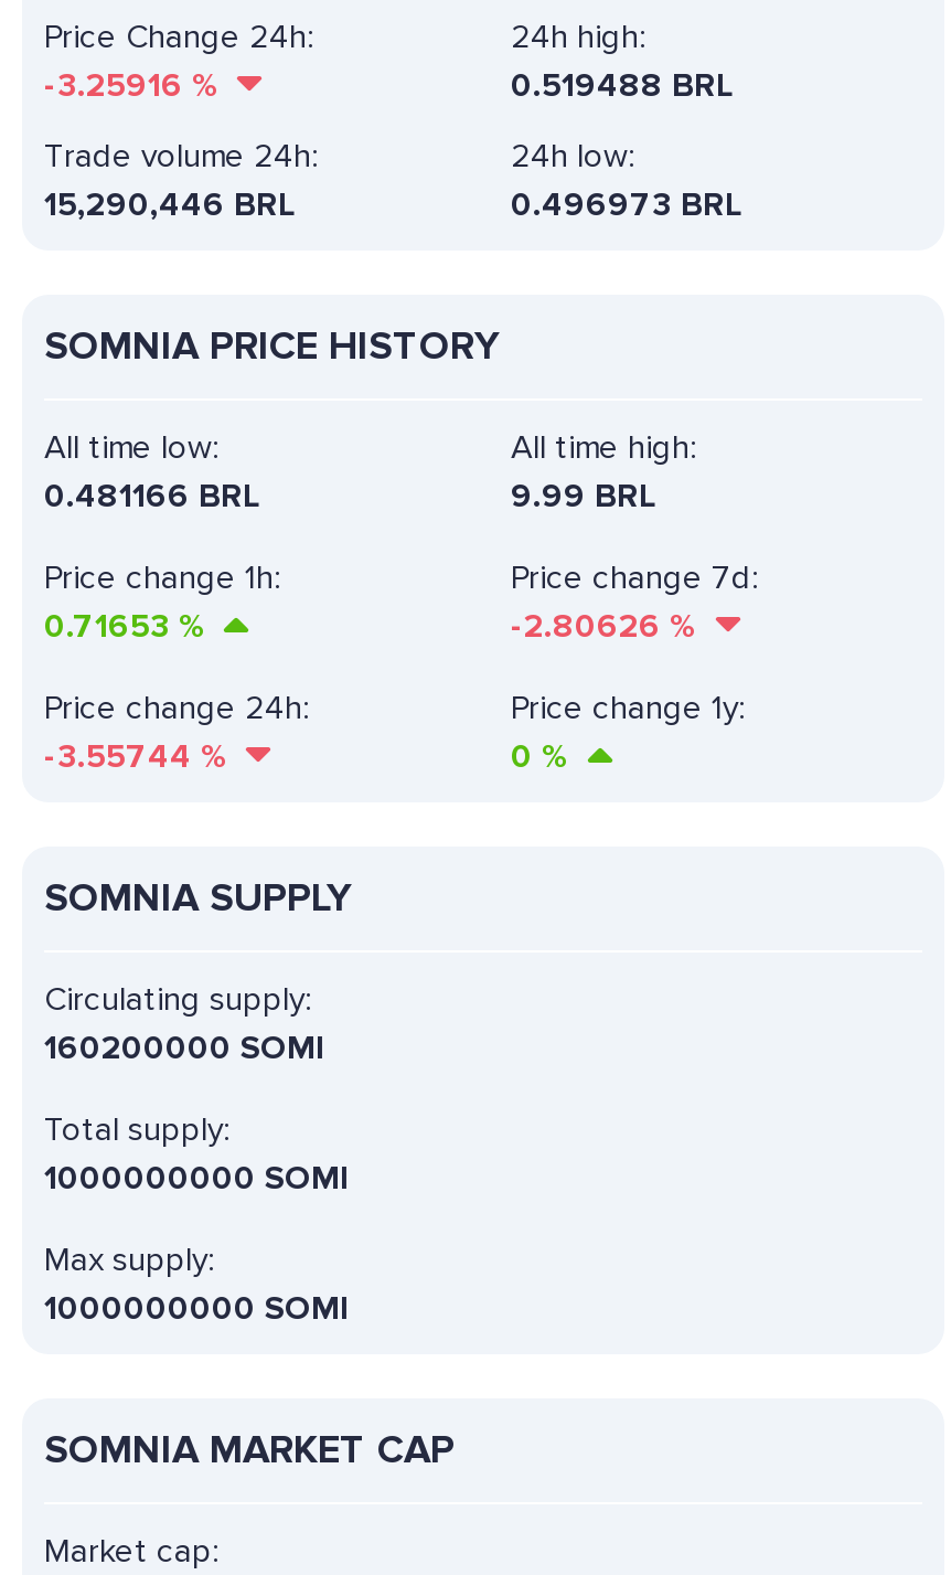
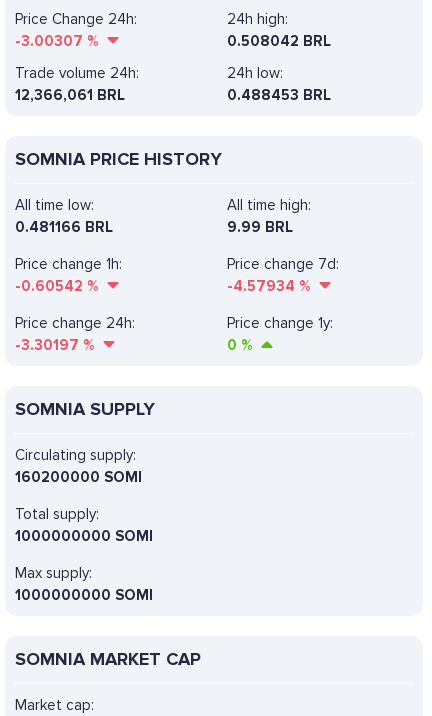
[44,66,225,105] -3.25916% -> [15,32,102,50] -3.00307%
[511,66,734,105] 0.519488 BRL -> [226,32,330,50] 0.508042 BRL
[44,185,296,224] 15,290,446 BRL -> [15,86,125,104] 12,366,061 BRL
[511,185,742,224] 0.496973 BRL -> [226,86,330,104] 0.488453 BRL
[44,606,212,646] 0.71653% -> [15,277,102,295] -0.60542%
[511,606,703,646] -2.80626% -> [226,277,313,295] -4.57934%
[44,737,234,776] -3.55744% -> [15,336,98,354] -3.30197%

